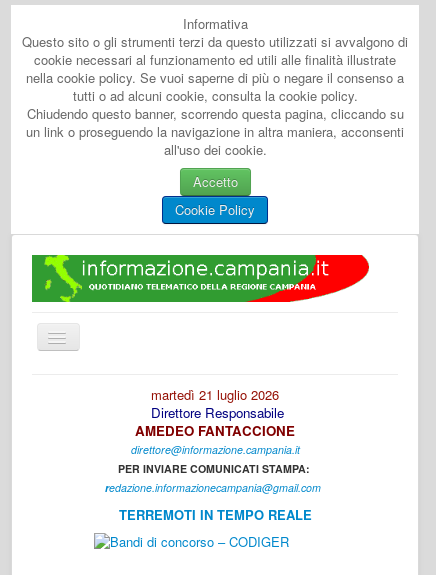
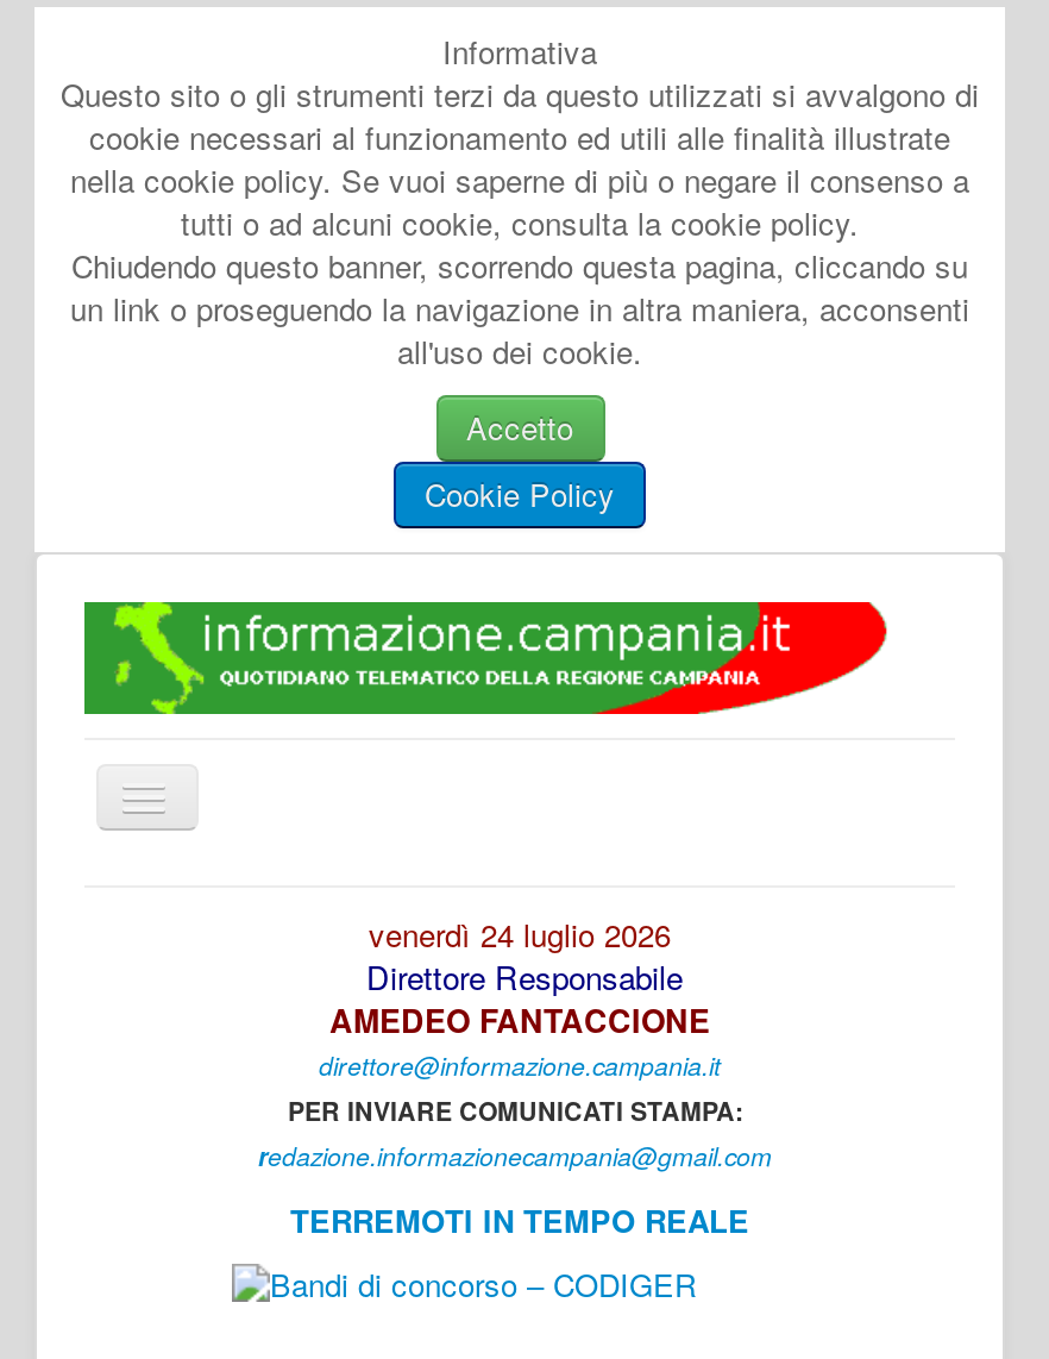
[151,385,279,404] martedì 21 luglio 2026 -> [369,911,671,957] venerdì 24 luglio 2026

